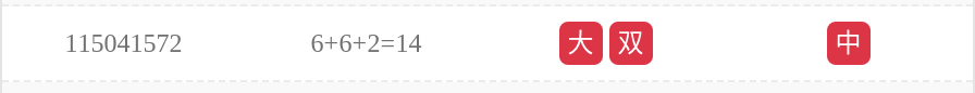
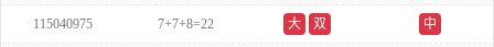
[65,28,182,58] 115041572 -> [33,16,92,32] 115040975
[311,28,422,58] 6+6+2=14 -> [157,16,214,32] 7+7+8=22

